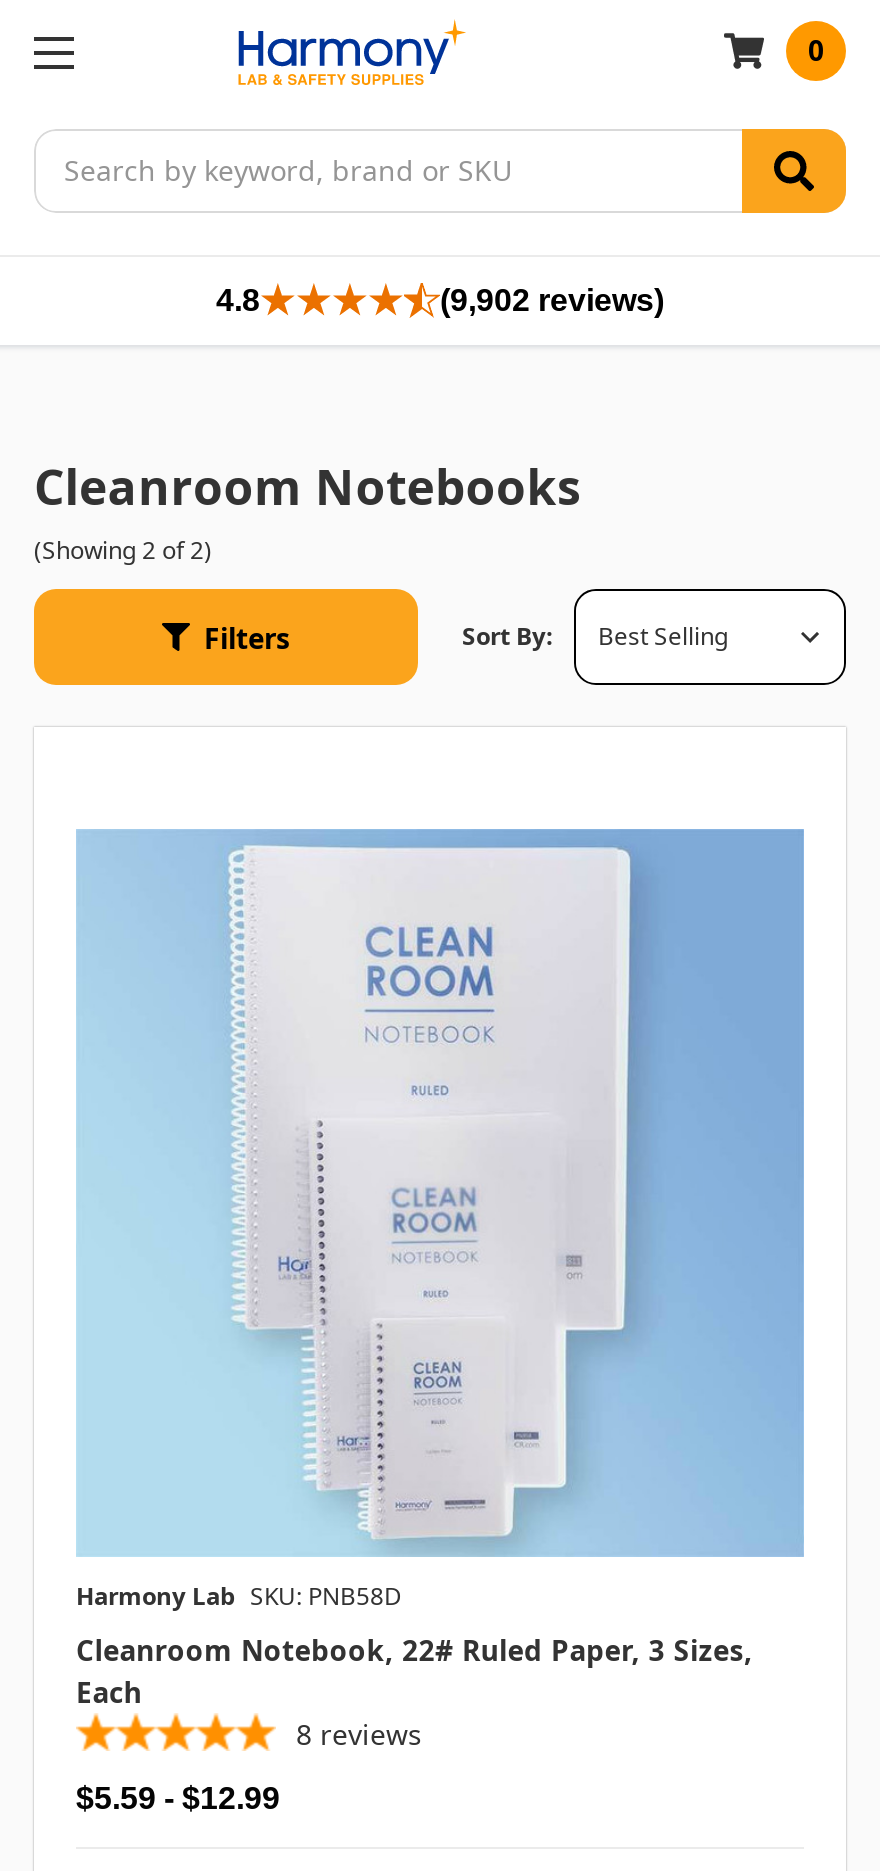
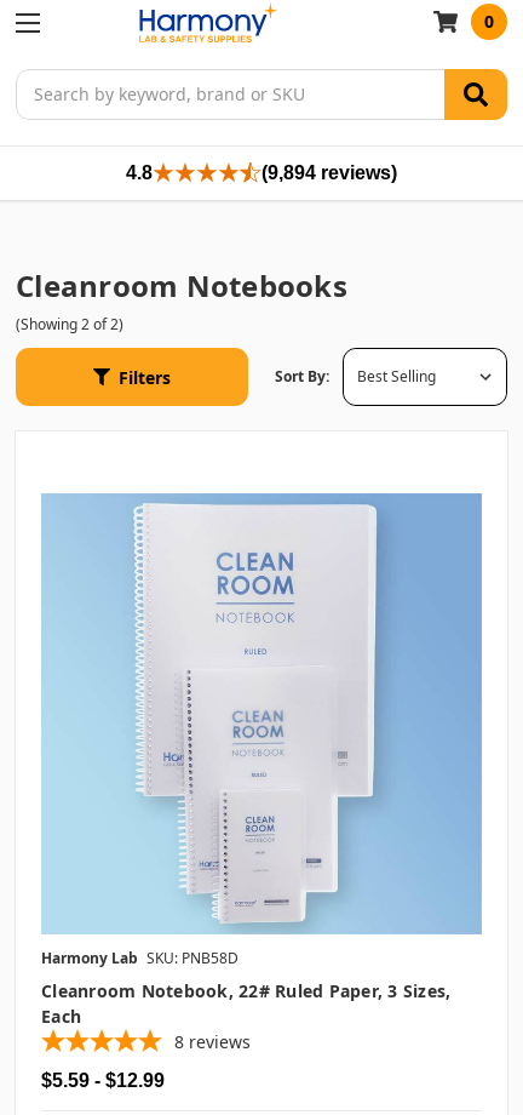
[440,283,664,317] (9,902 reviews) -> [261,162,397,183] (9,894 reviews)

